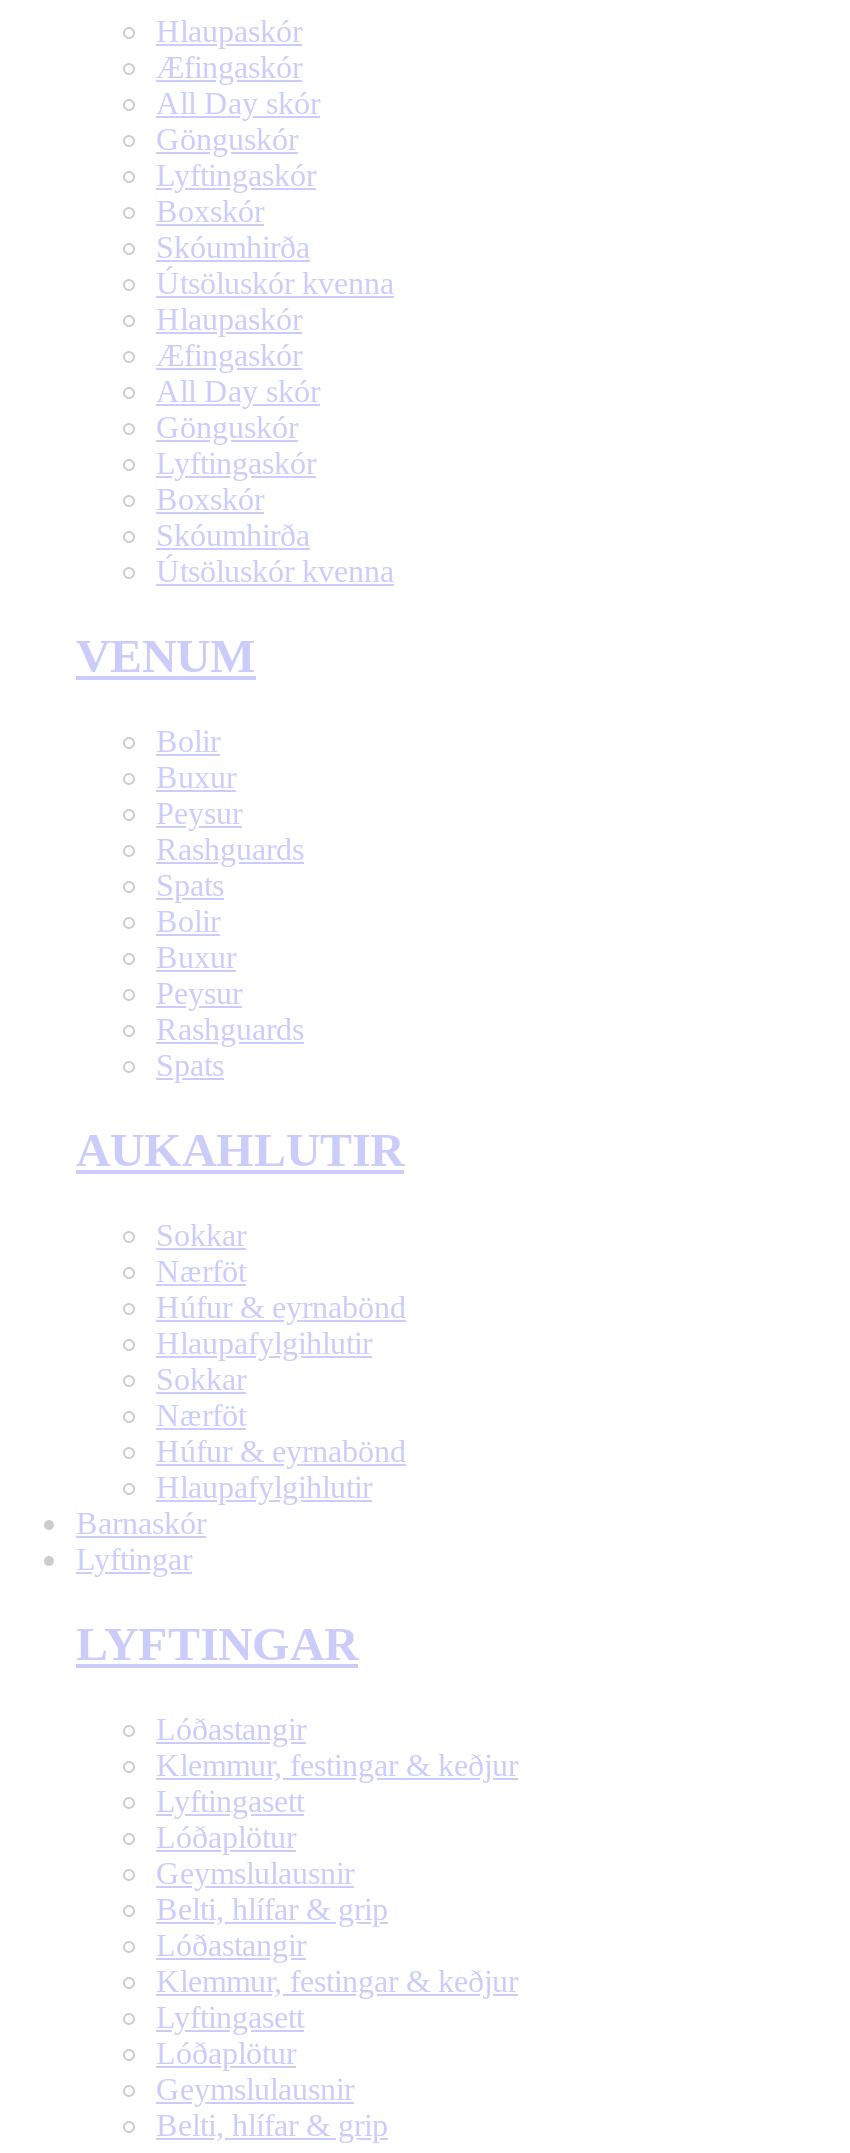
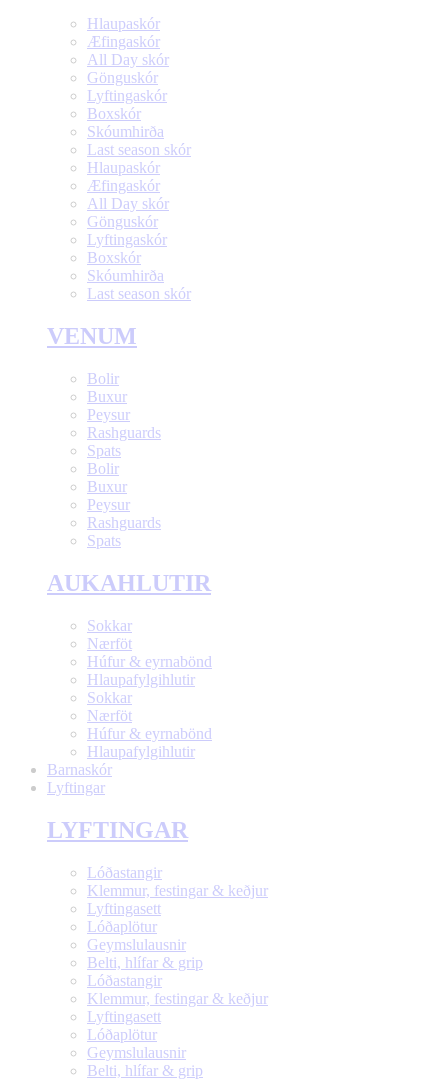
[156,267,394,301] Útsöluskór kvenna -> [87,141,191,158] Last season skór
[156,555,394,589] Útsöluskór kvenna -> [87,285,191,302] Last season skór

